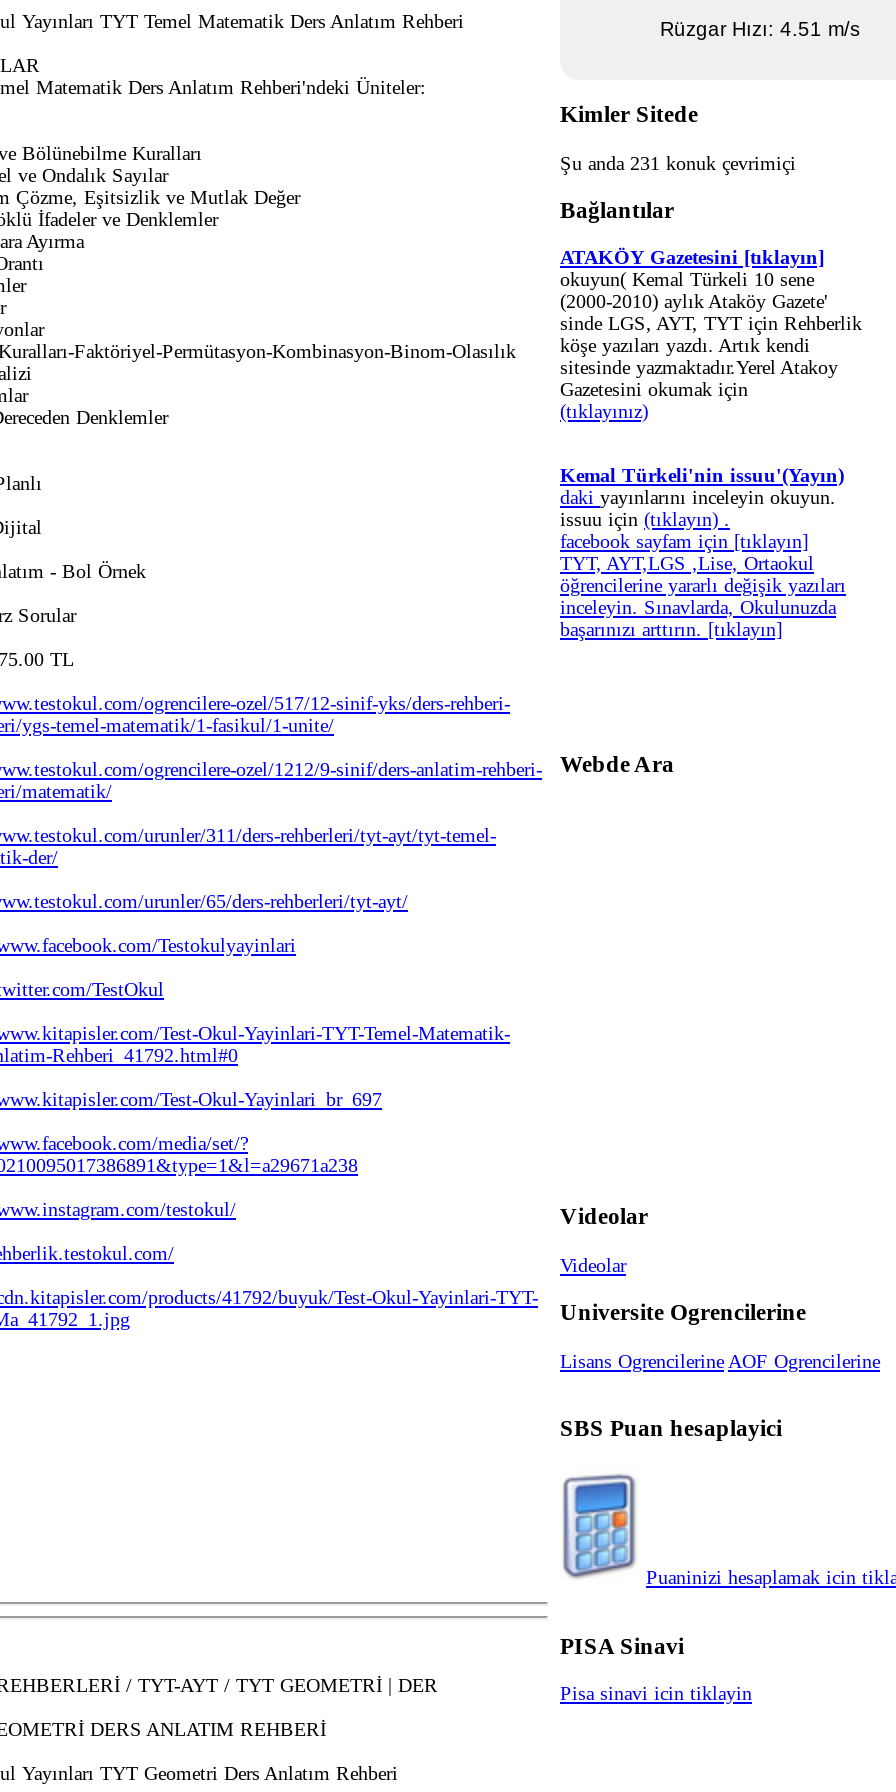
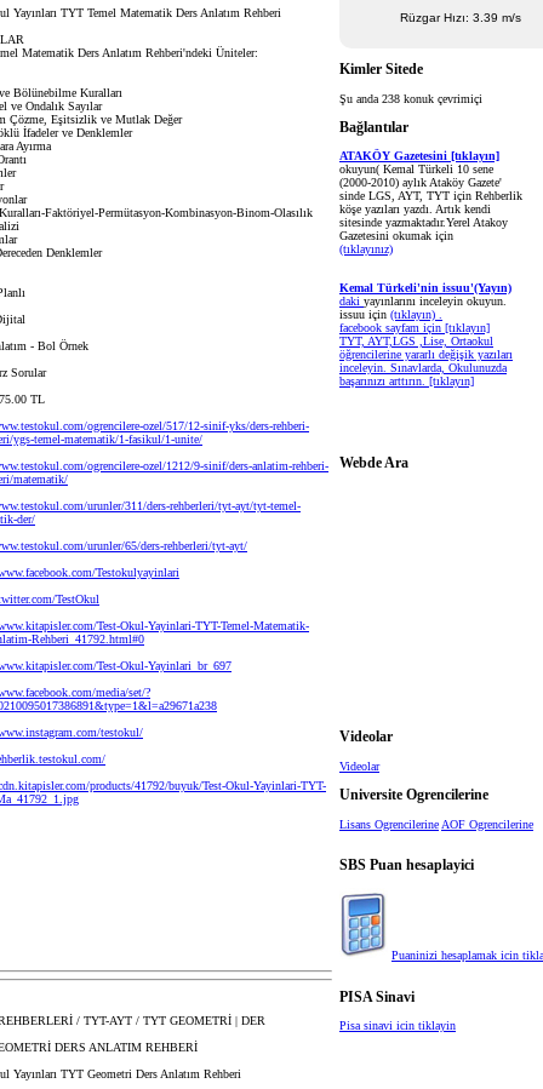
[660,17,860,39] Rüzgar Hızı: 4.51 m/s -> [400,10,521,24] Rüzgar Hızı: 3.39 m/s
[560,152,796,174] Şu anda 231 konuk çevrimiçi -> [339,92,482,105] Şu anda 238 konuk çevrimiçi

